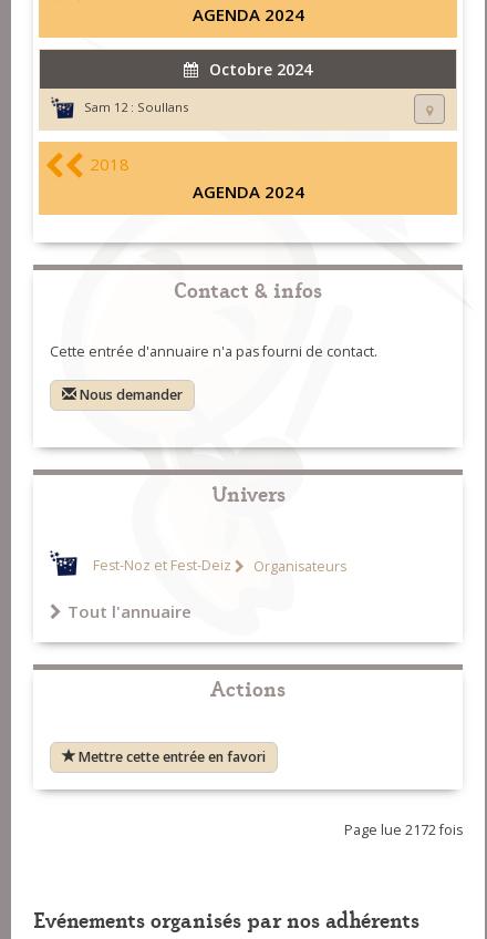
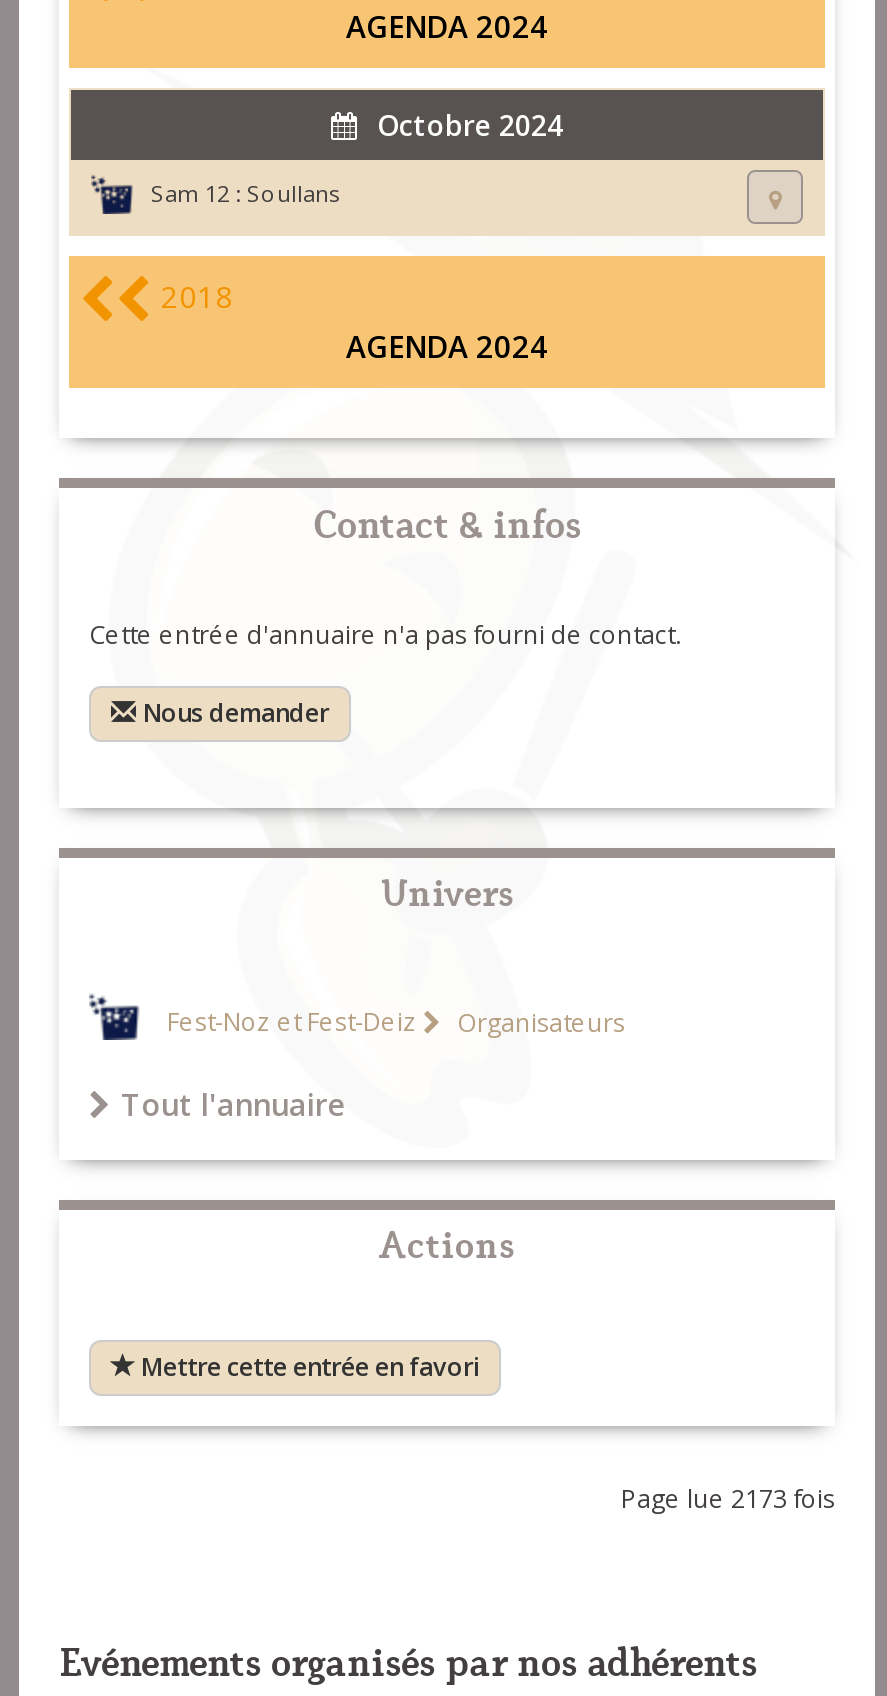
[344,821,463,840] Page lue 2172 fois -> [621,1483,835,1517] Page lue 2173 fois

